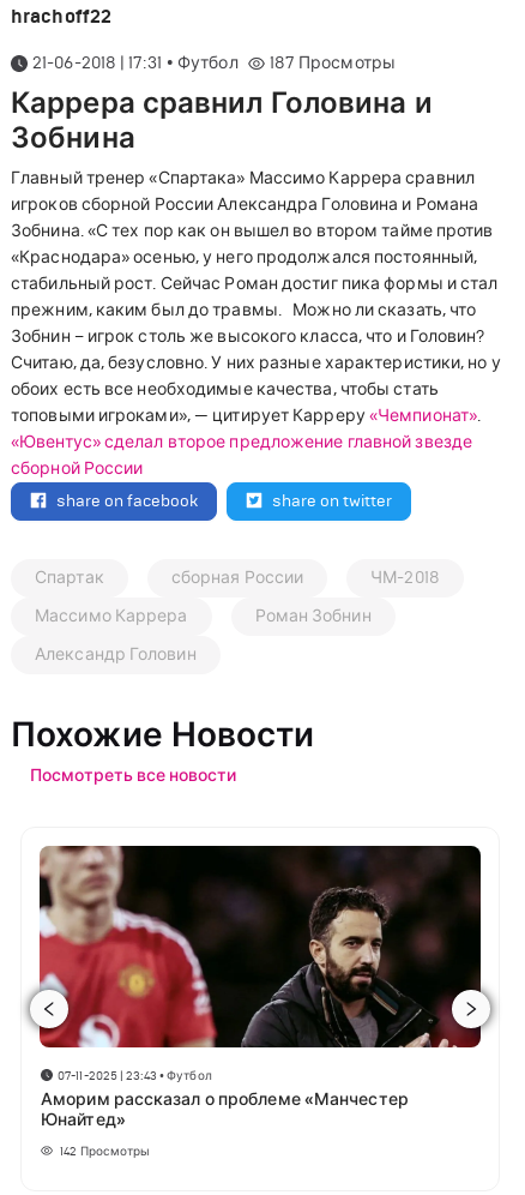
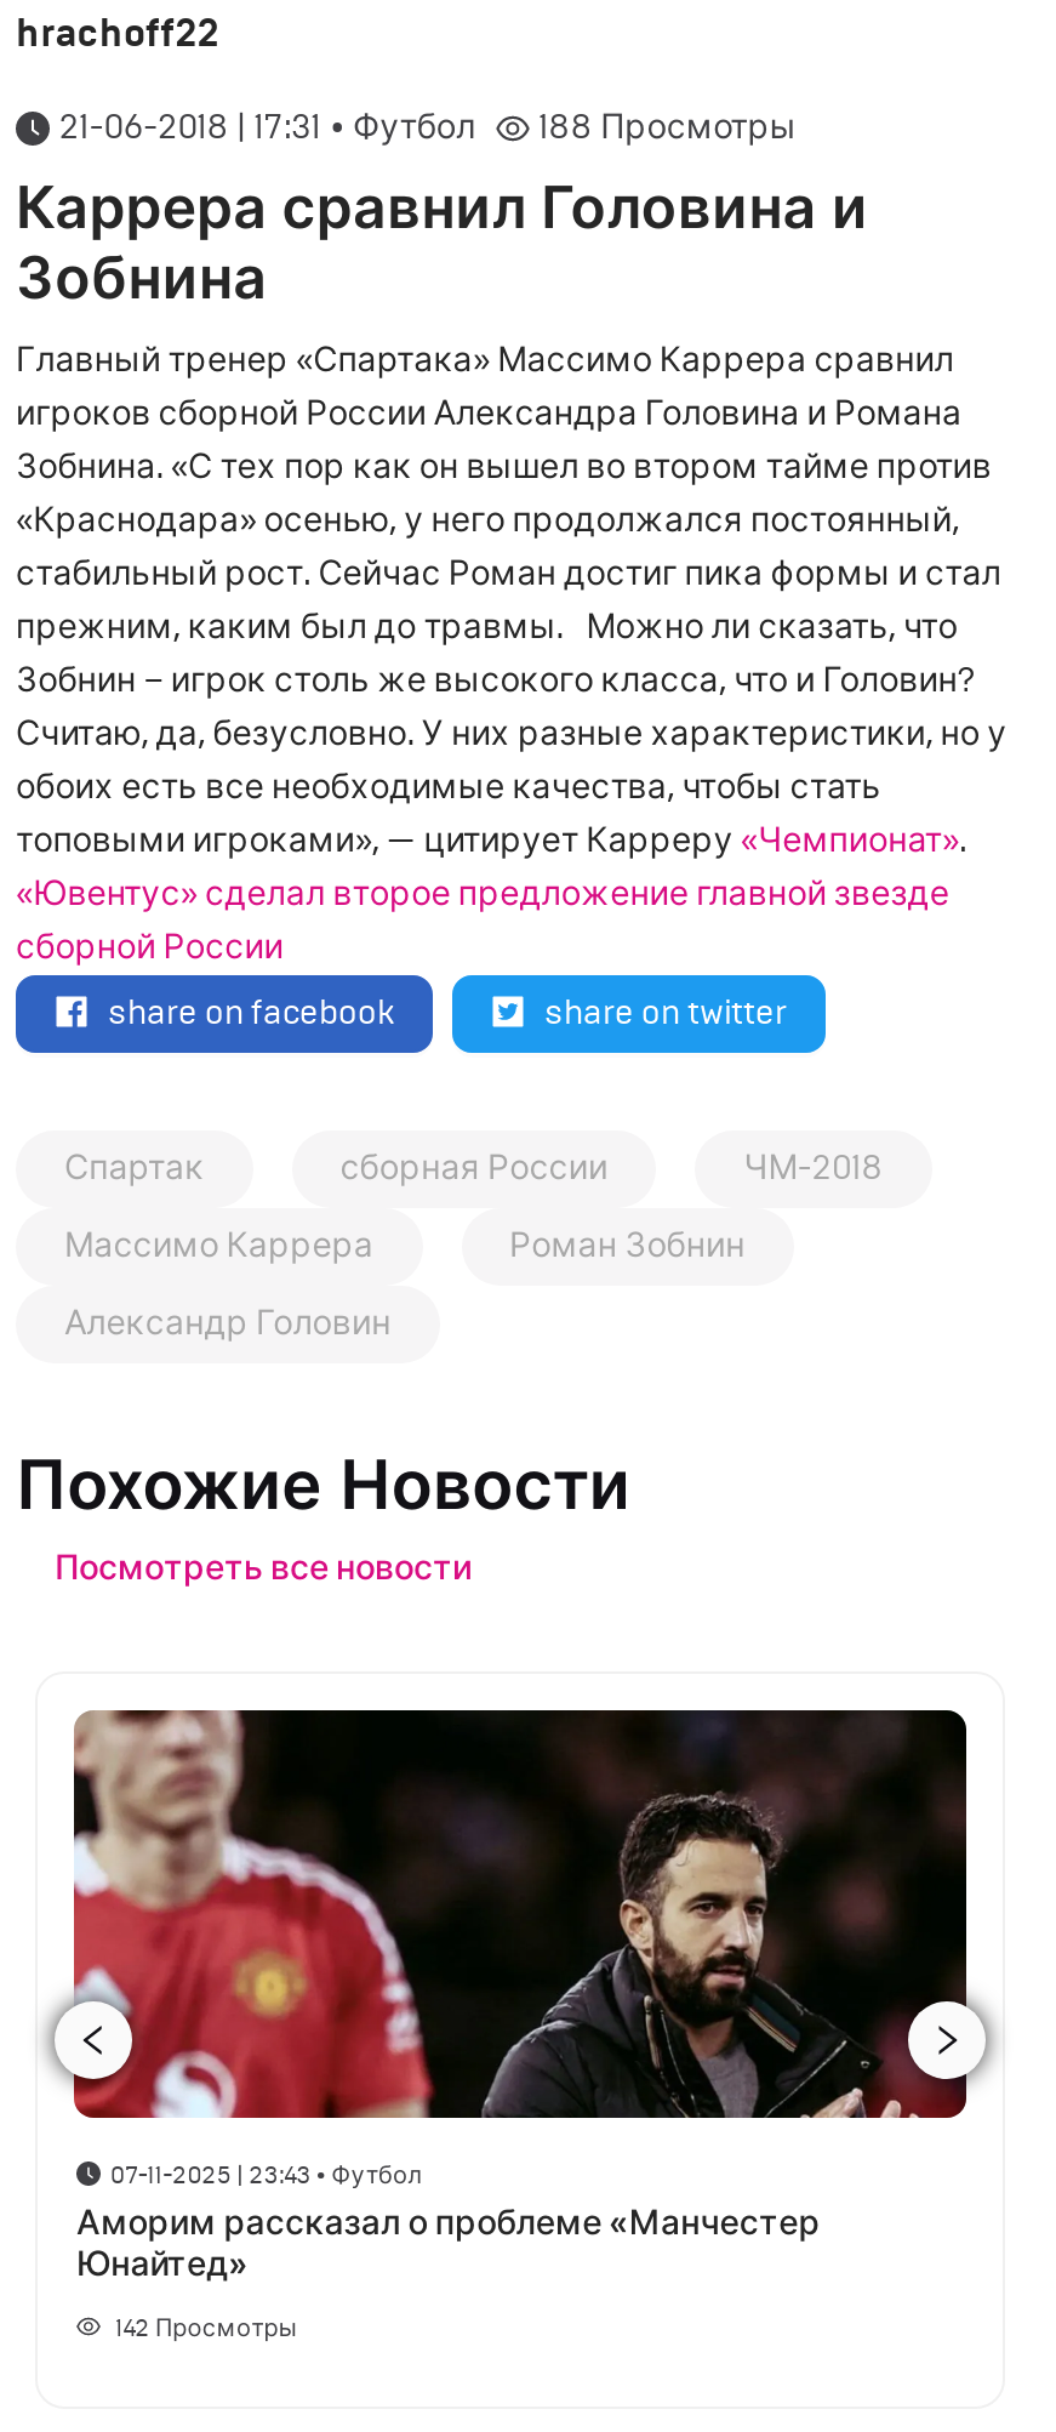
[269,53,396,73] 187 Просмотры -> [539,107,797,148] 188 Просмотры

